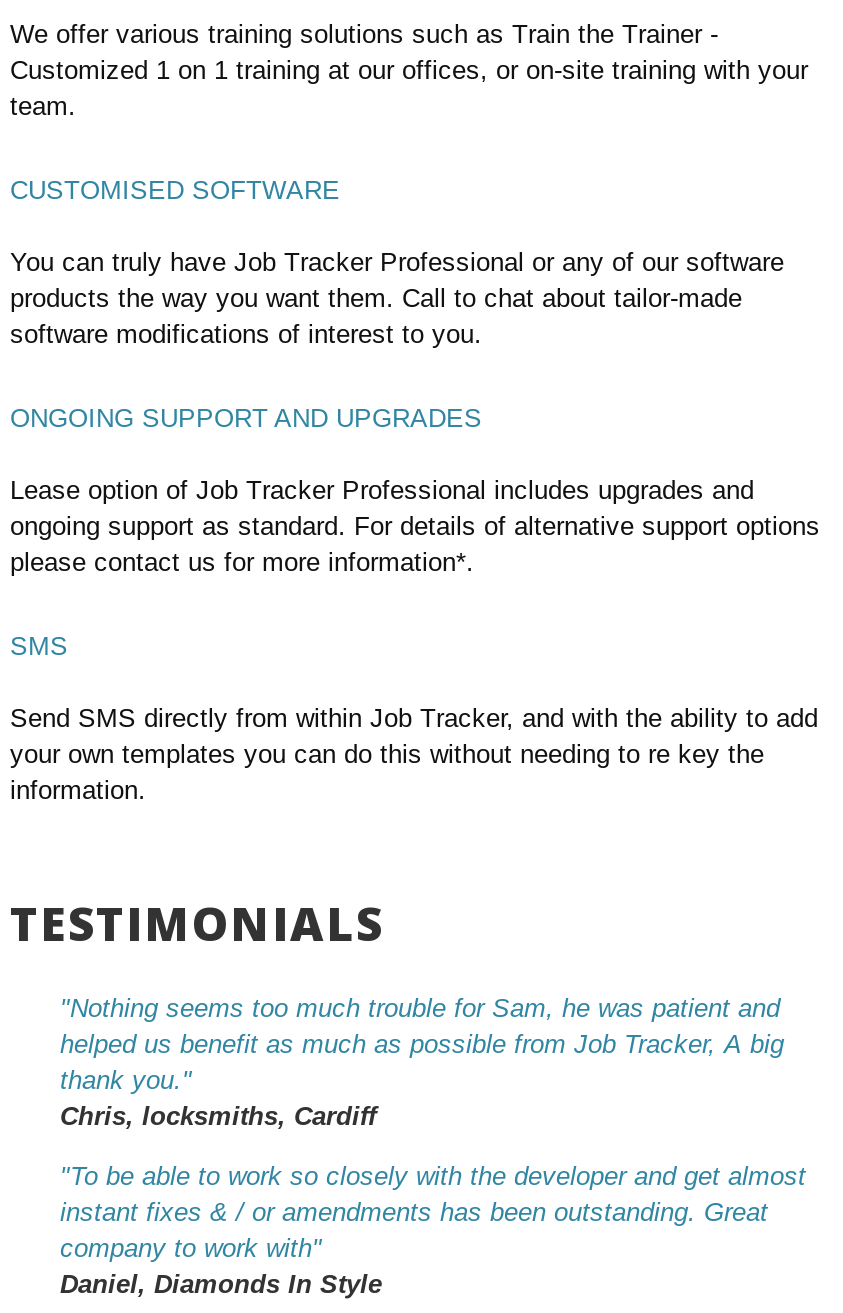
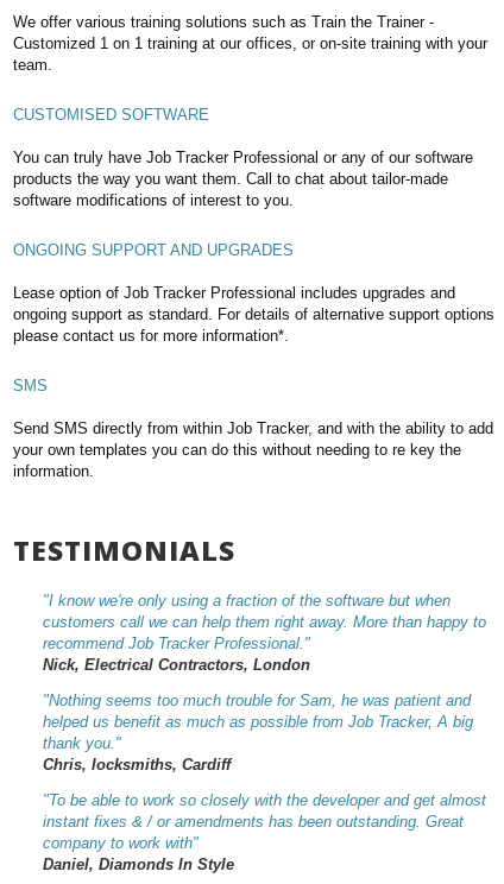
none -> [43,592,486,674] "I know we're only using a fraction of the software but when | customers call we can help them right away. More than happy to | recommend Job Tracker Professional." | Nick, Electrical Contractors, London

